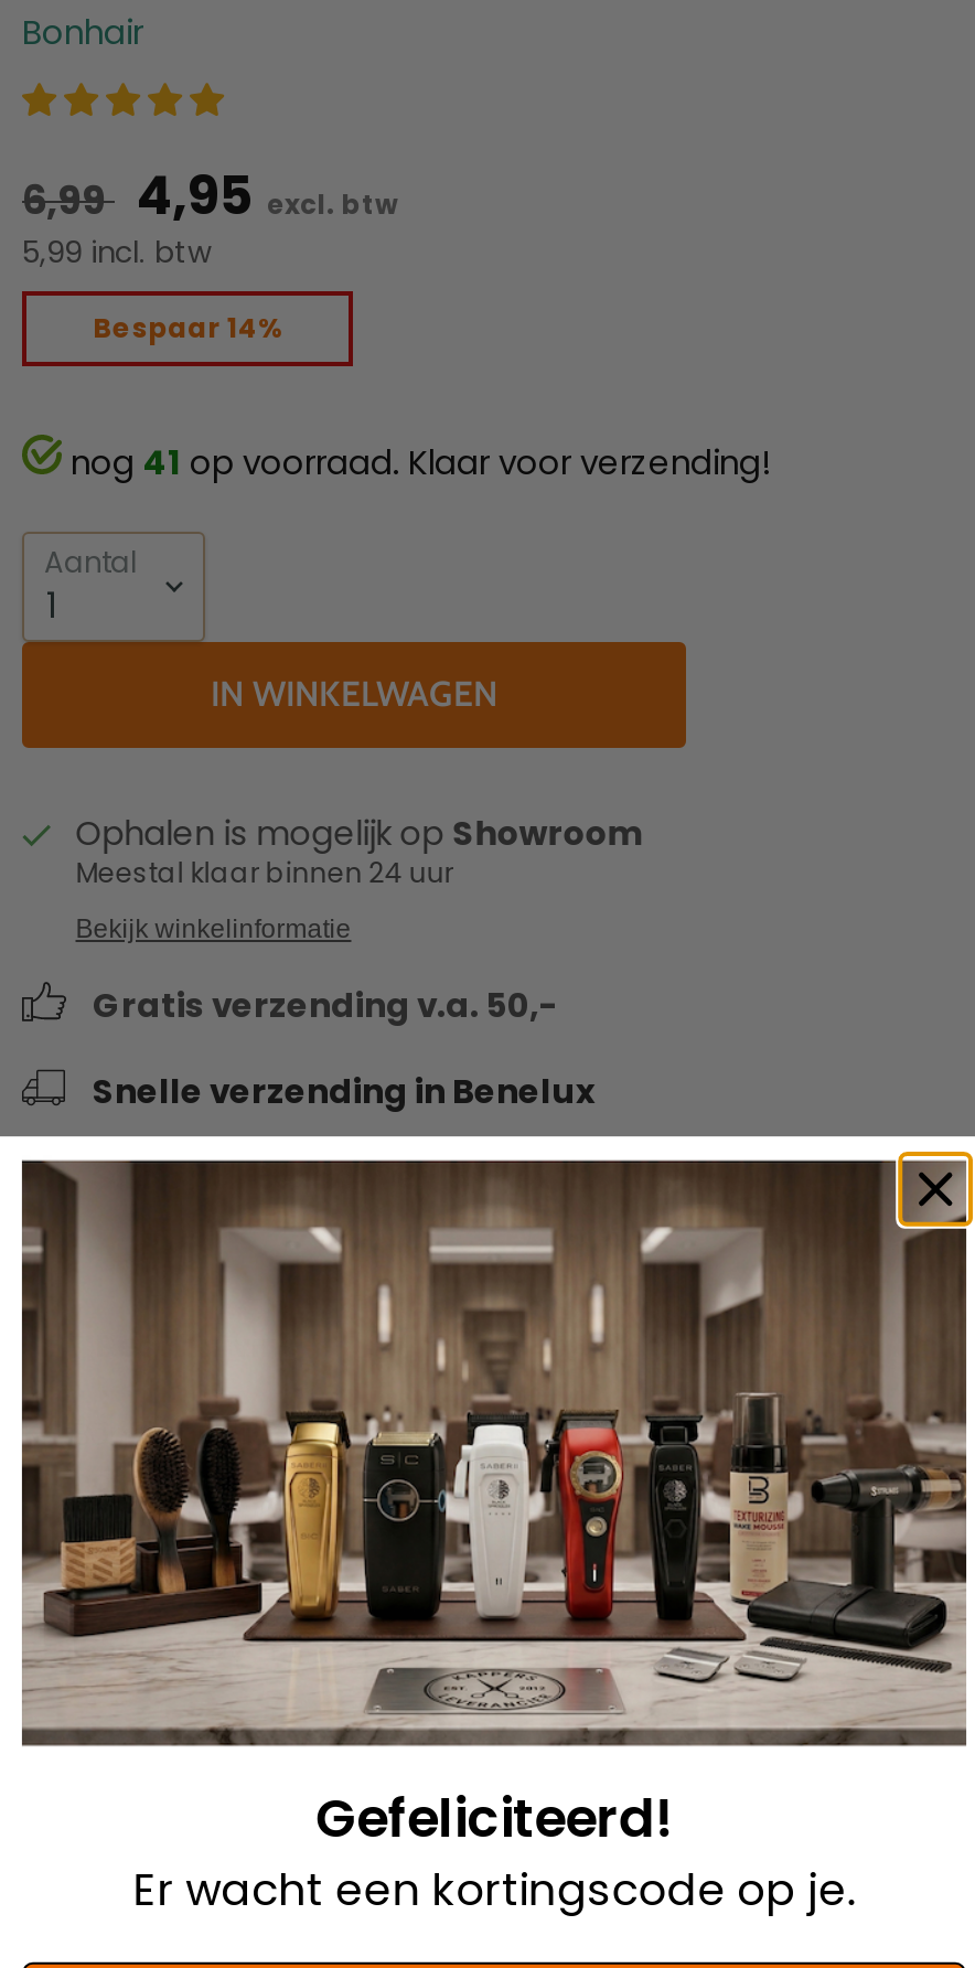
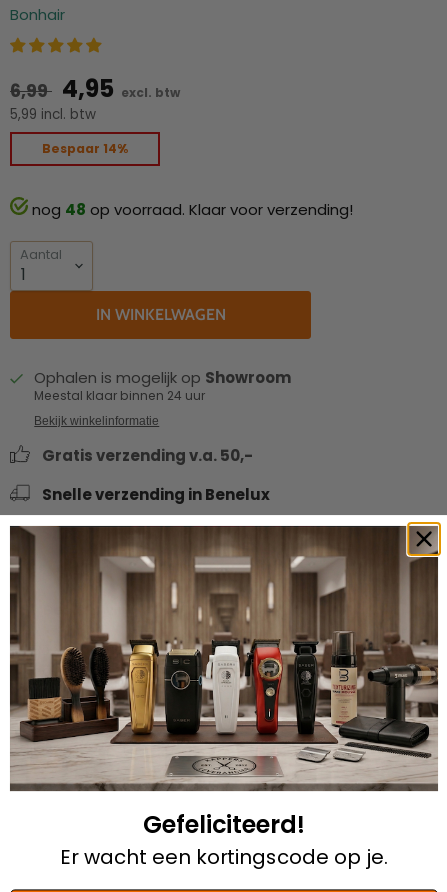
[62,438,770,485] nog 41 op voorraad. Klaar voor verzending! -> [28,199,353,220] nog 48 op voorraad. Klaar voor verzending!

